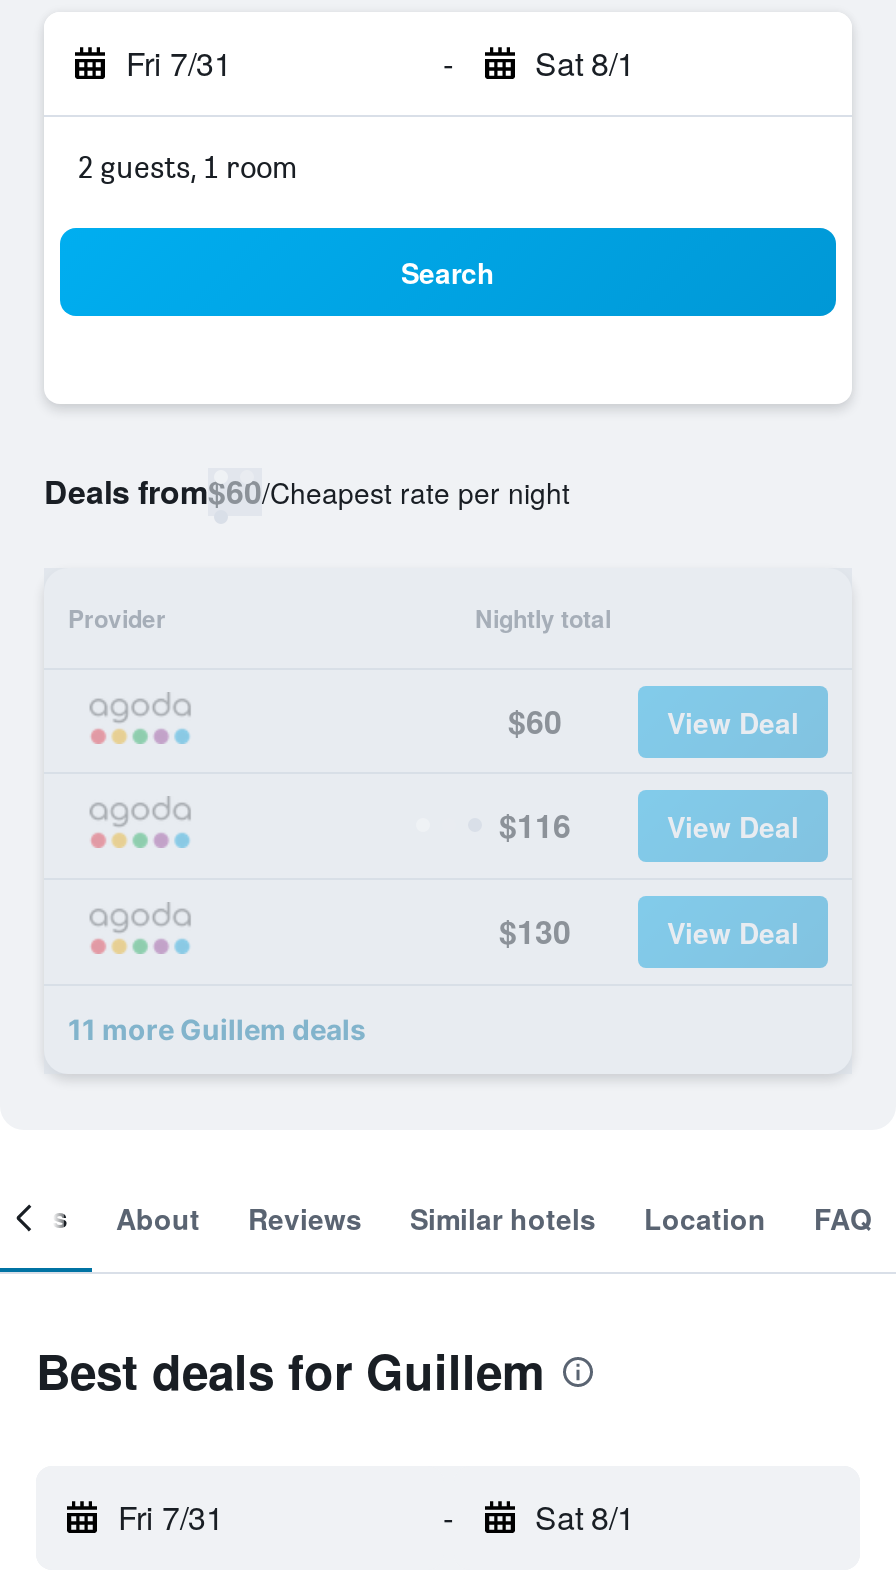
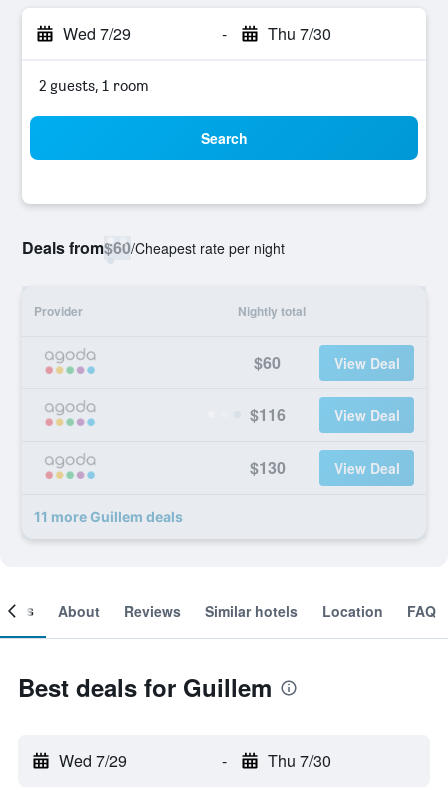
[126,40,232,86] Fri 7/31 -> [63,22,131,45] Wed 7/29
[535,40,635,86] Sat 8/1 -> [267,22,330,45] Thu 7/30
[118,1494,224,1540] Fri 7/31 -> [59,749,127,772] Wed 7/29
[535,1494,635,1540] Sat 8/1 -> [267,749,330,772] Thu 7/30

